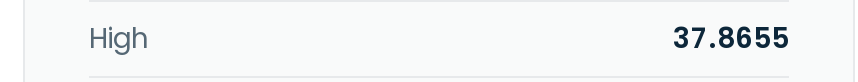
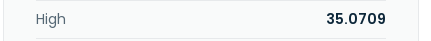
[673,18,789,58] 37.8655 -> [326,9,386,29] 35.0709

